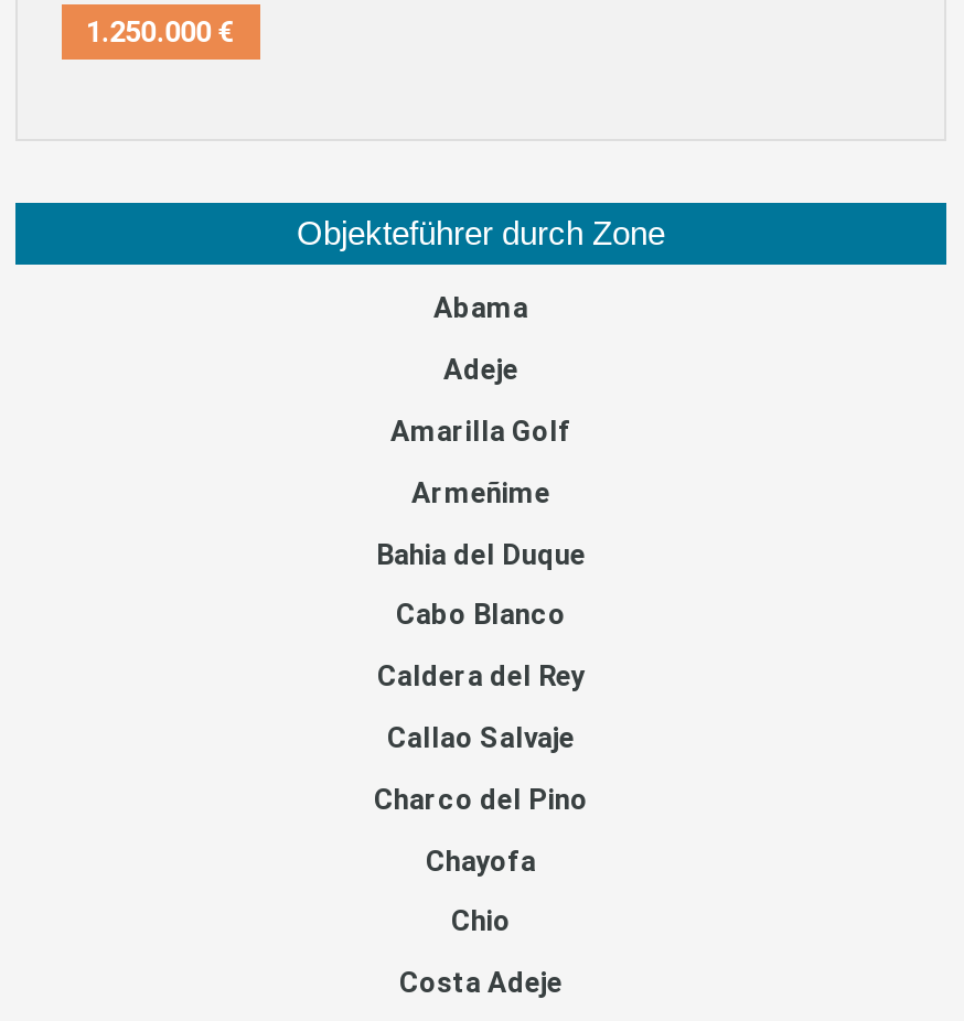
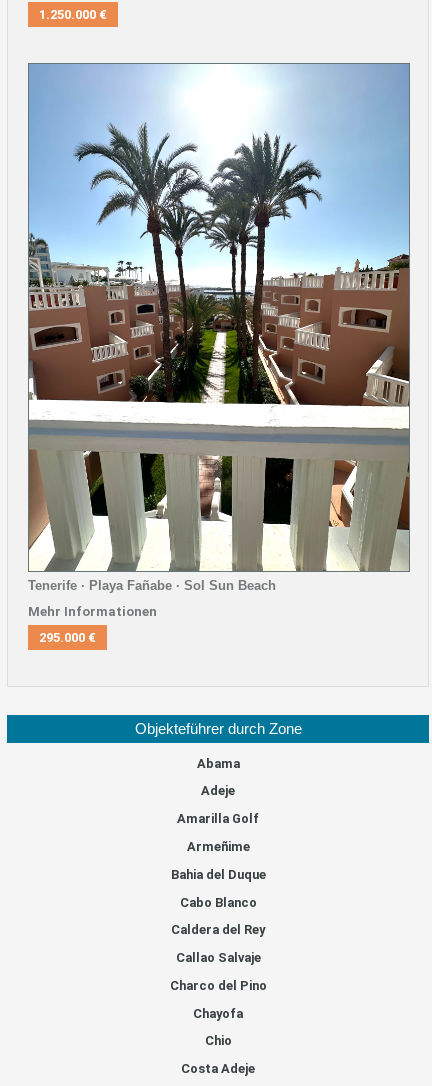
none -> [27,62,411,645] [image] | Tenerife · Playa Fañabe · Sol Sun Beach | Mehr Informationen | 295.000 €

